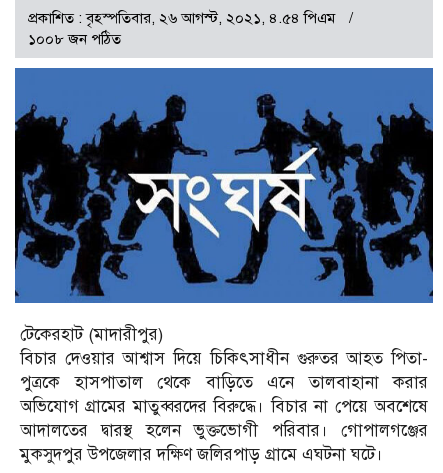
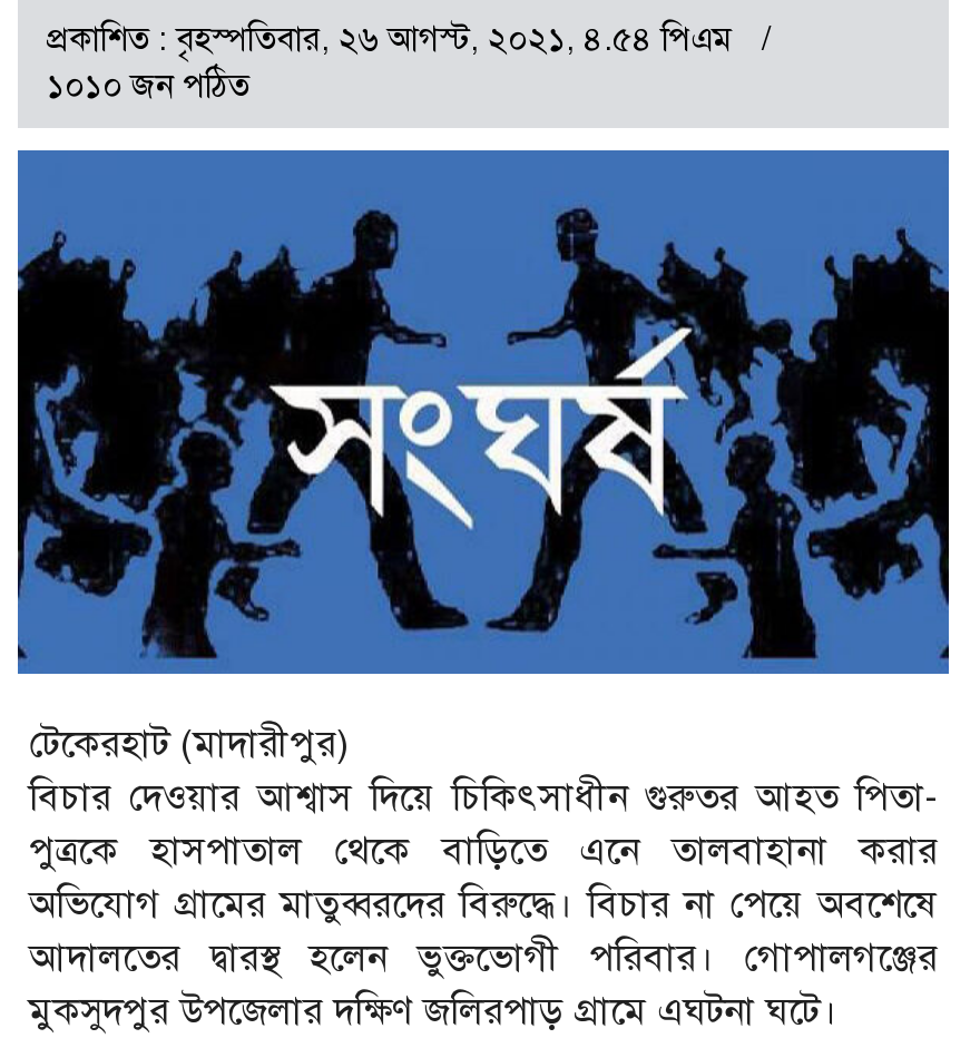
[28,30,121,48] ১০০৮ জন পঠিত -> [47,66,249,106] ১০১০ জন পঠিত

